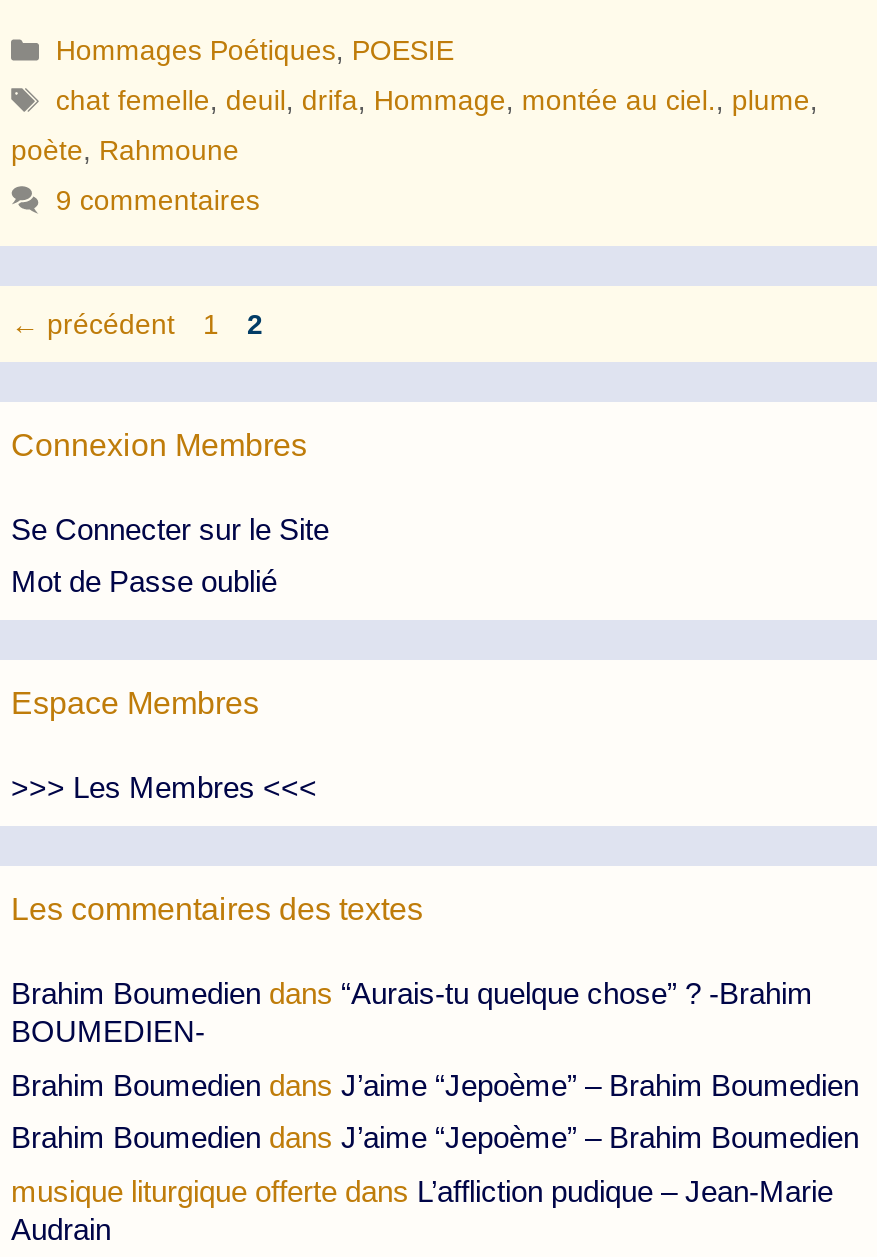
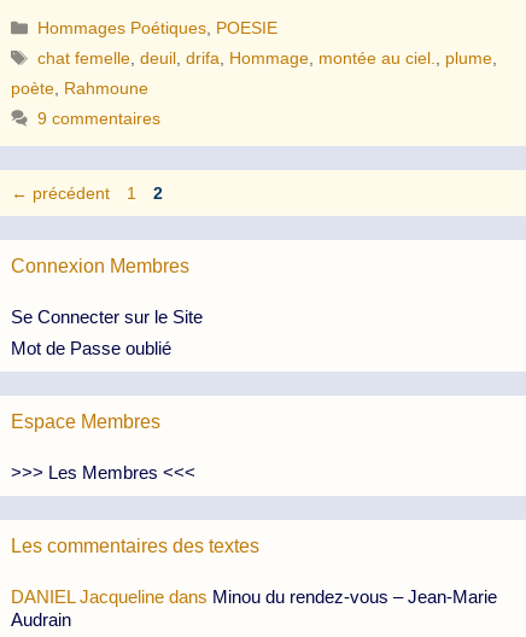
[11,977,859,1208] Brahim Boumedien dans “Aurais-tu quelque chose” ? -Brahim | BOUMEDIEN- | Brahim Boumedien dans J’aime “Jepoème” – Brahim Boumedien | Brahim Boumedien dans J’aime “Jepoème” – Brahim Boumedien | musique liturgique offerte dans L’affliction pudique – Jean-Marie -> [11,587,497,607] DANIEL Jacqueline dans Minou du rendez-vous – Jean-Marie

